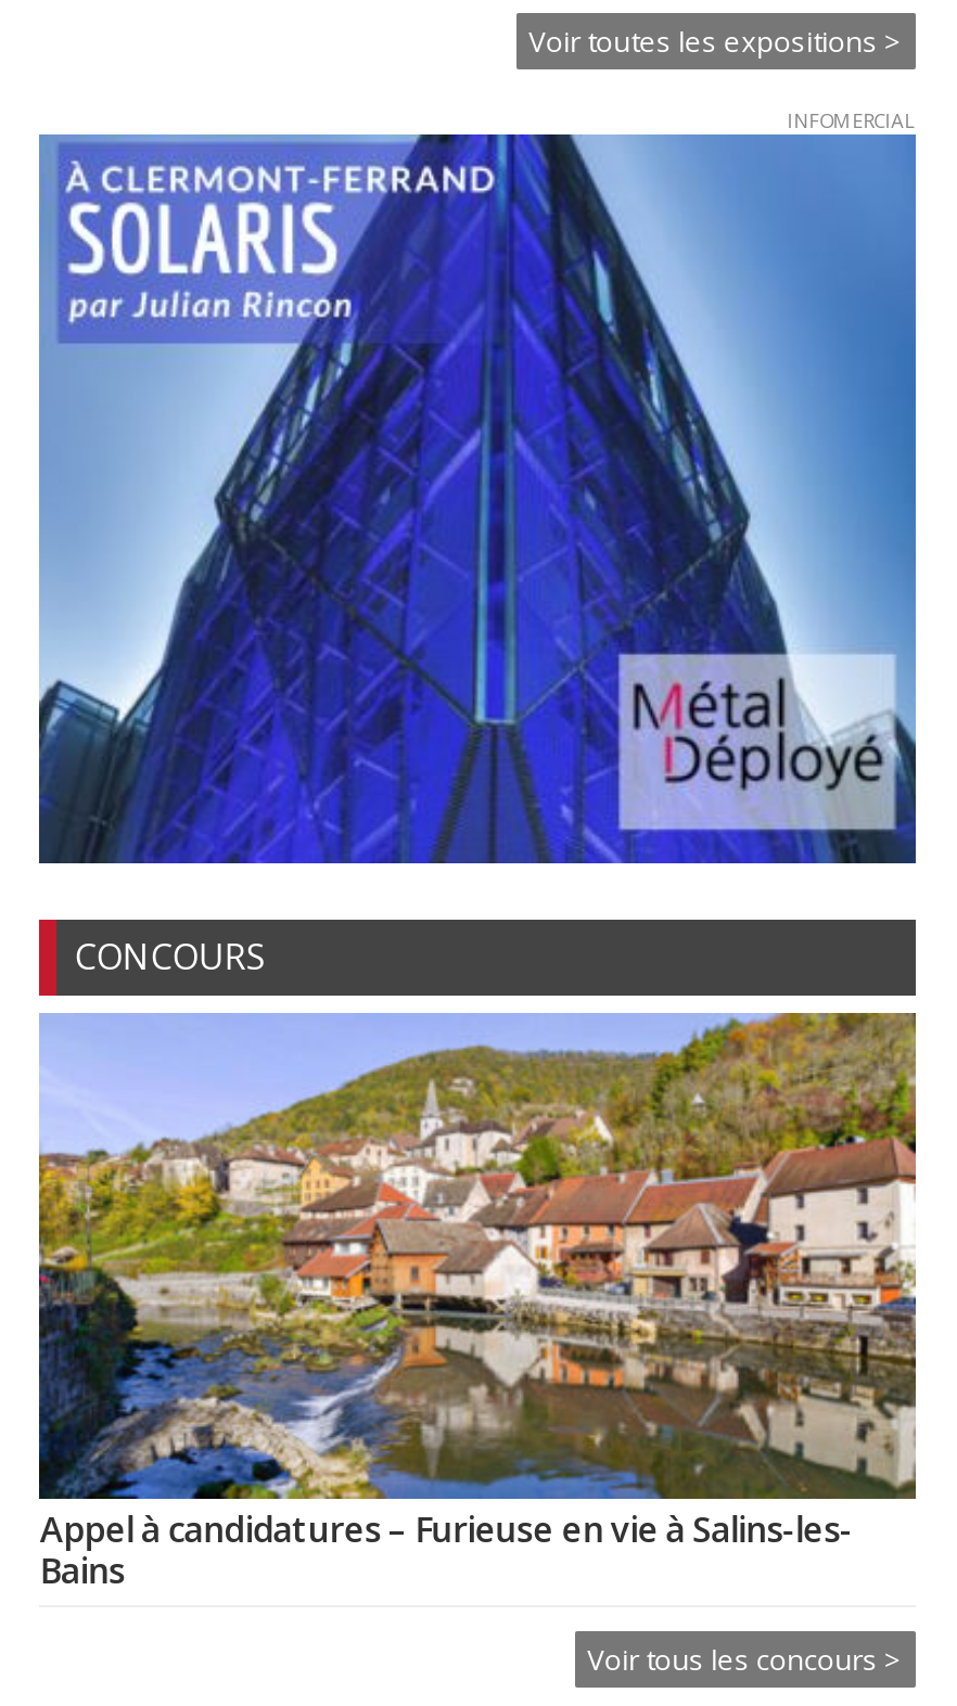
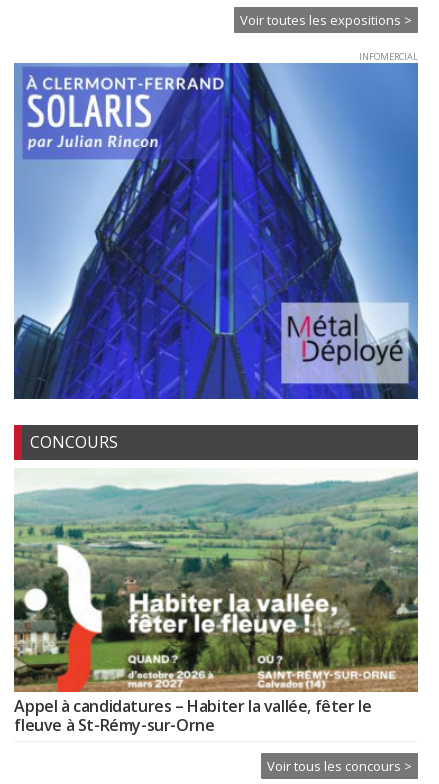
[37,1011,918,1594] [image] | Appel à candidatures – Furieuse en vie à Salins-les- | Bains -> [13,468,419,736] [image] | Appel à candidatures – Habiter la vallée, fêter le | fleuve à St-Rémy-sur-Orne

